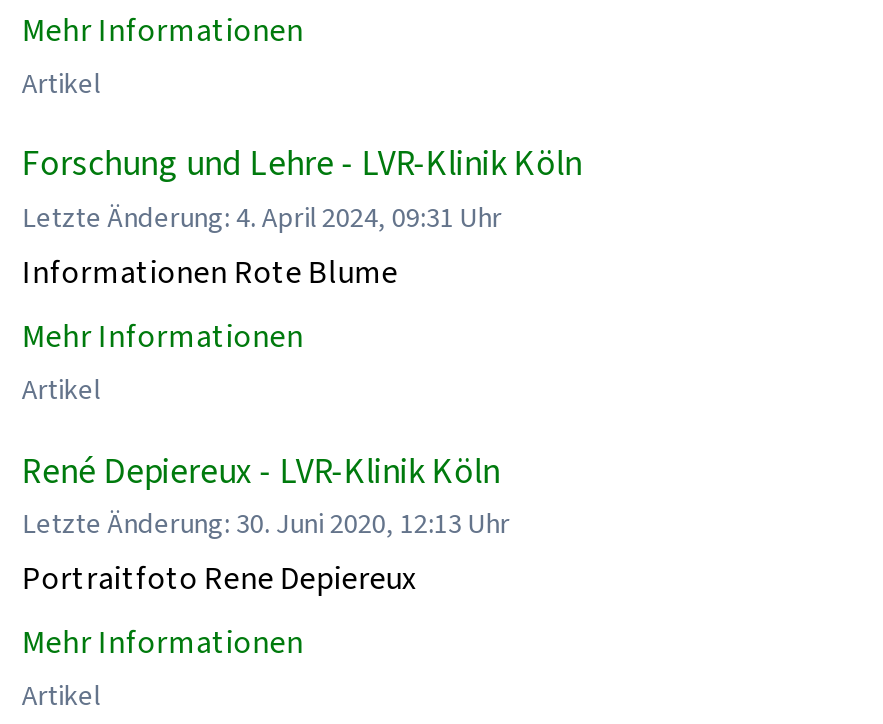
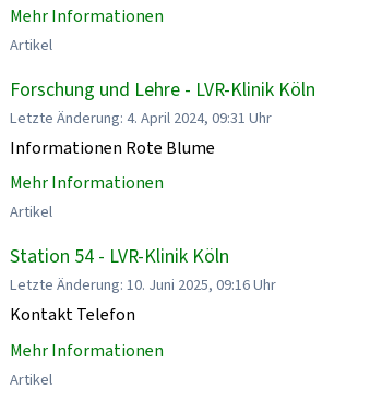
[22,446,510,599] René Depiereux - LVR-Klinik Köln | Letzte Änderung: 30. Juni 2020, 12:13 Uhr | Portraitfoto Rene Depiereux -> [10,243,277,326] Station 54 - LVR-Klinik Köln | Letzte Änderung: 10. Juni 2025, 09:16 Uhr | Kontakt Telefon

